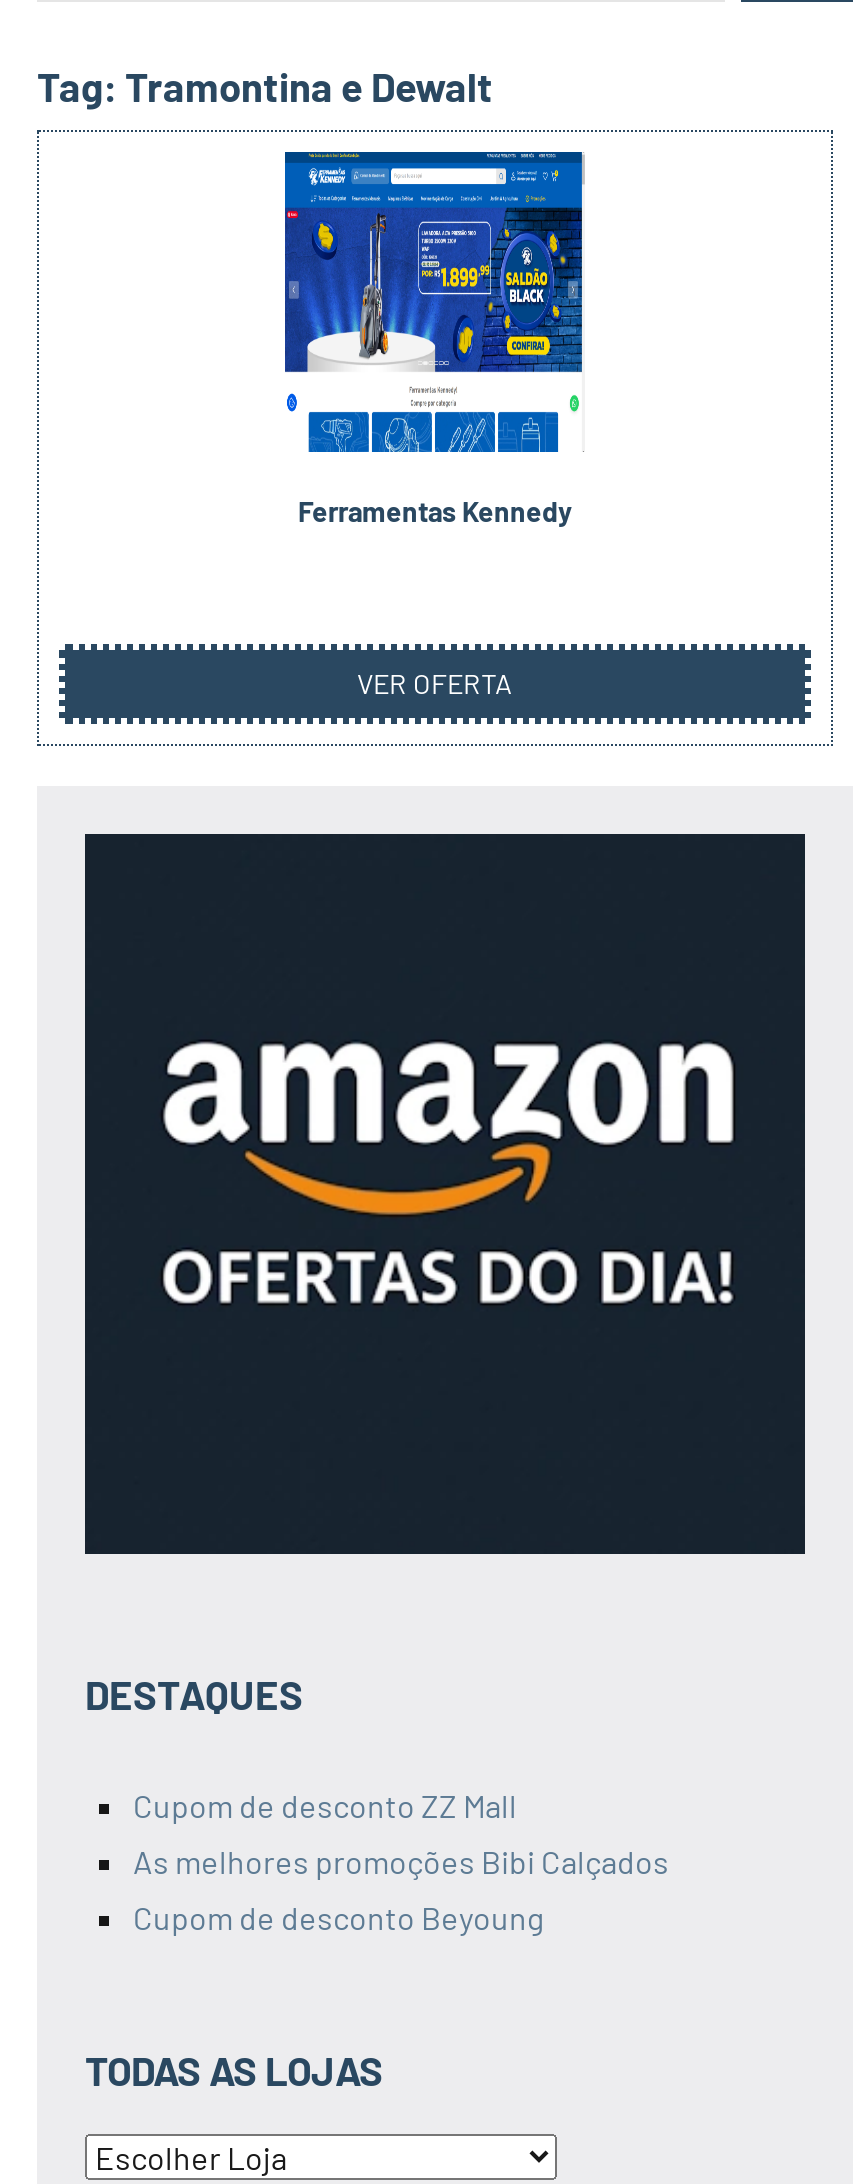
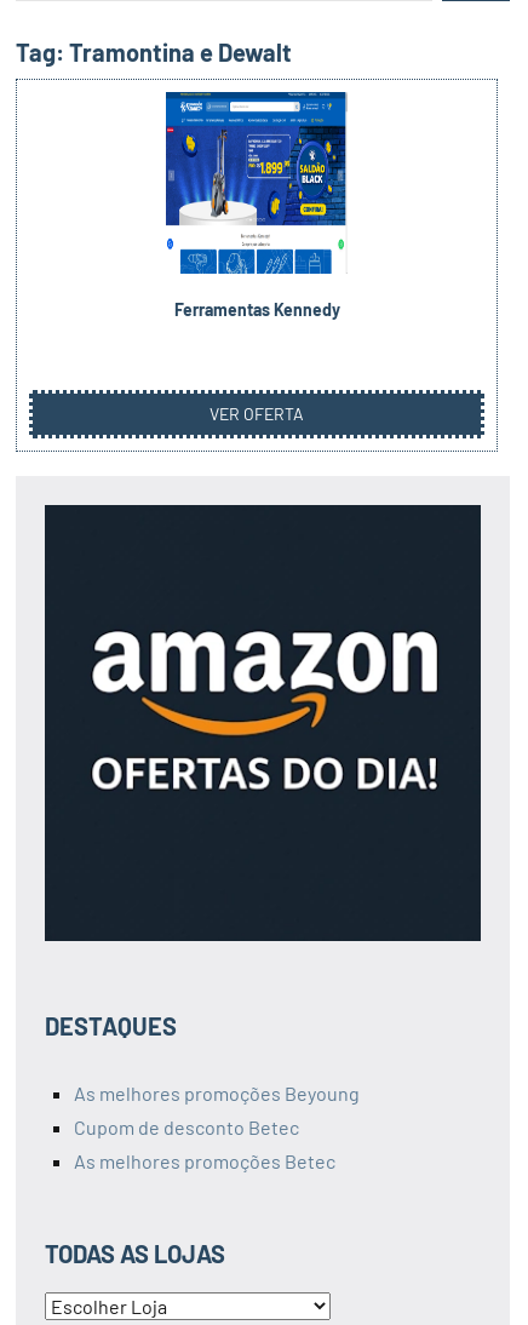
[133,1786,517,1824] Cupom de desconto ZZ Mall -> [74,1082,360,1105] As melhores promoções Beyoung
[133,1842,669,1880] As melhores promoções Bibi Calçados -> [74,1115,299,1138] Cupom de desconto Betec
[133,1898,545,1936] Cupom de desconto Beyoung -> [74,1149,335,1172] As melhores promoções Betec

